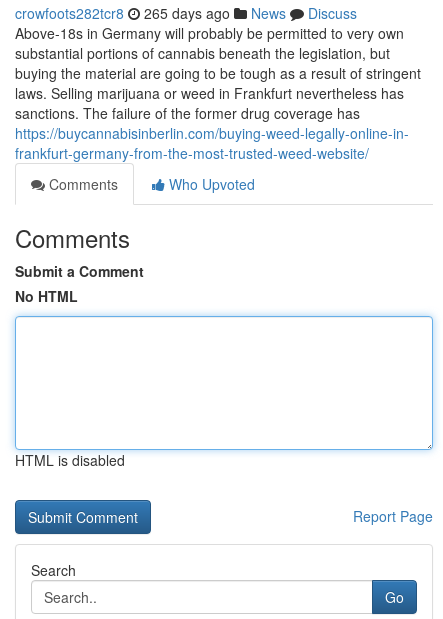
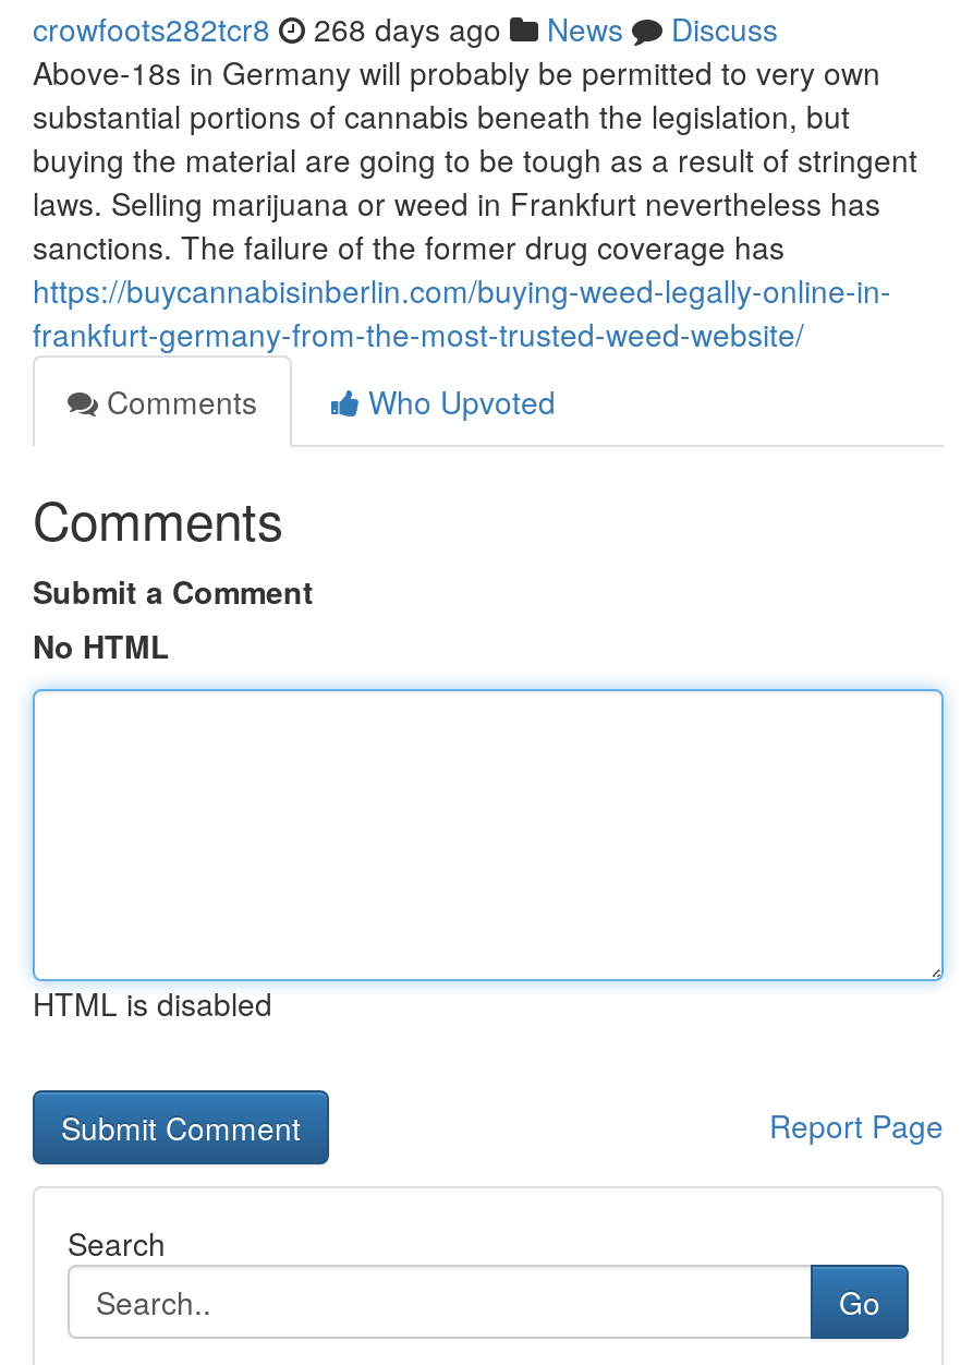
[15,3,357,23] crowfoots282tcr8 265 days ago News Discuss -> [33,7,778,50] crowfoots282tcr8 268 days ago News Discuss

